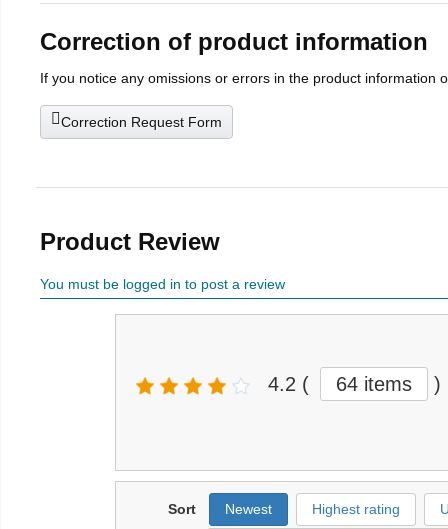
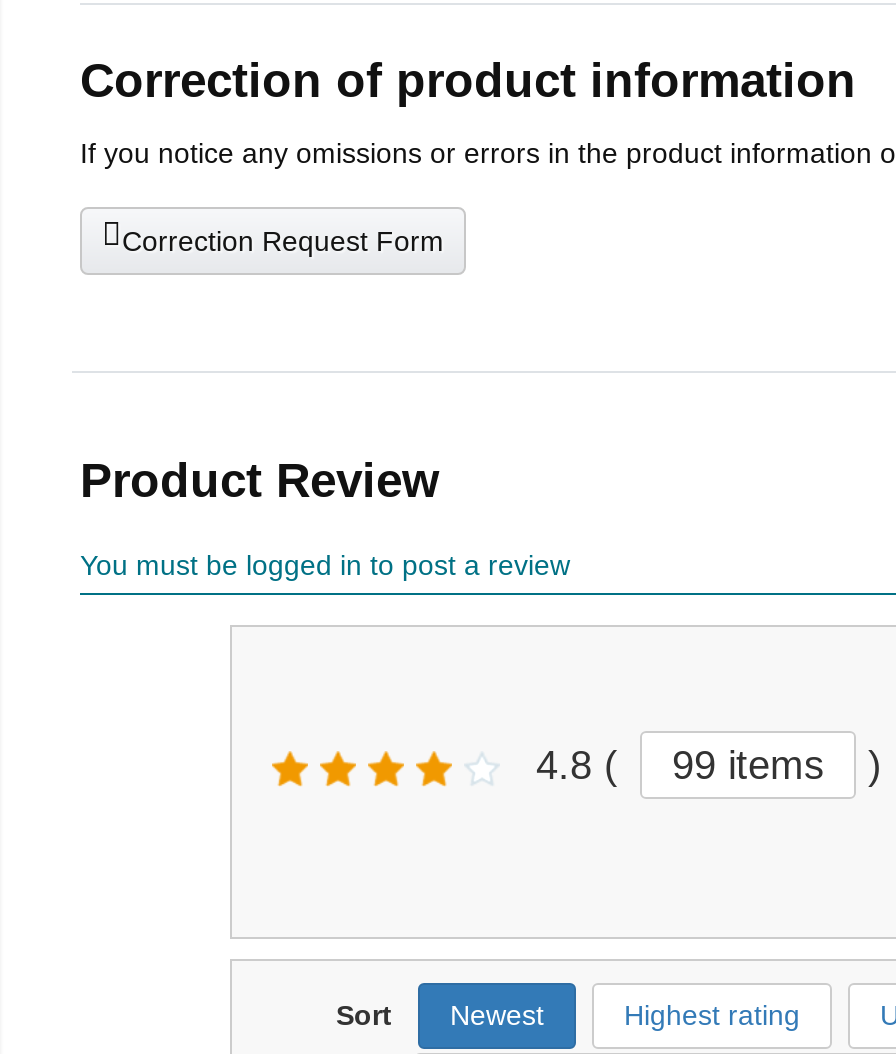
[262,373,315,395] 4.2 ( -> [524,743,630,787] 4.8 (
[336,373,412,395] 64 items -> [672,743,824,787] 99 items

